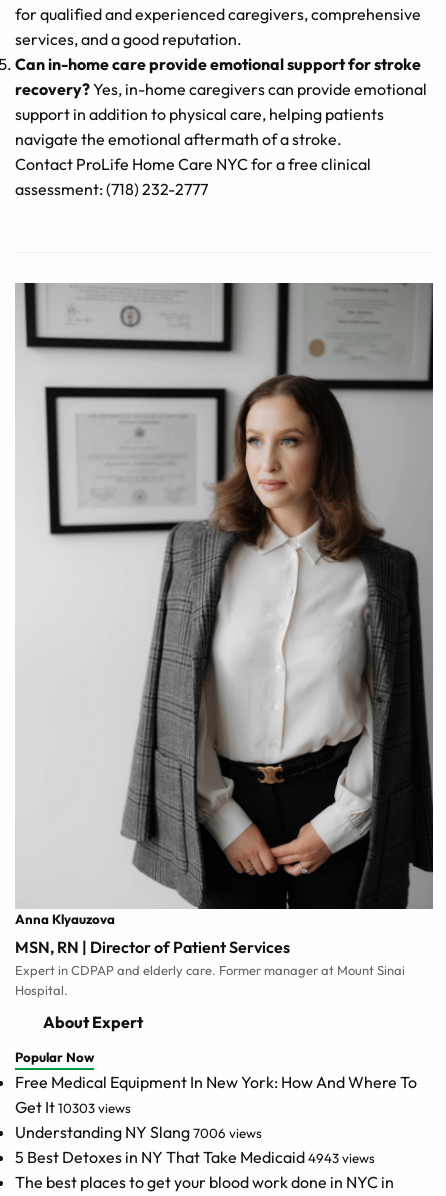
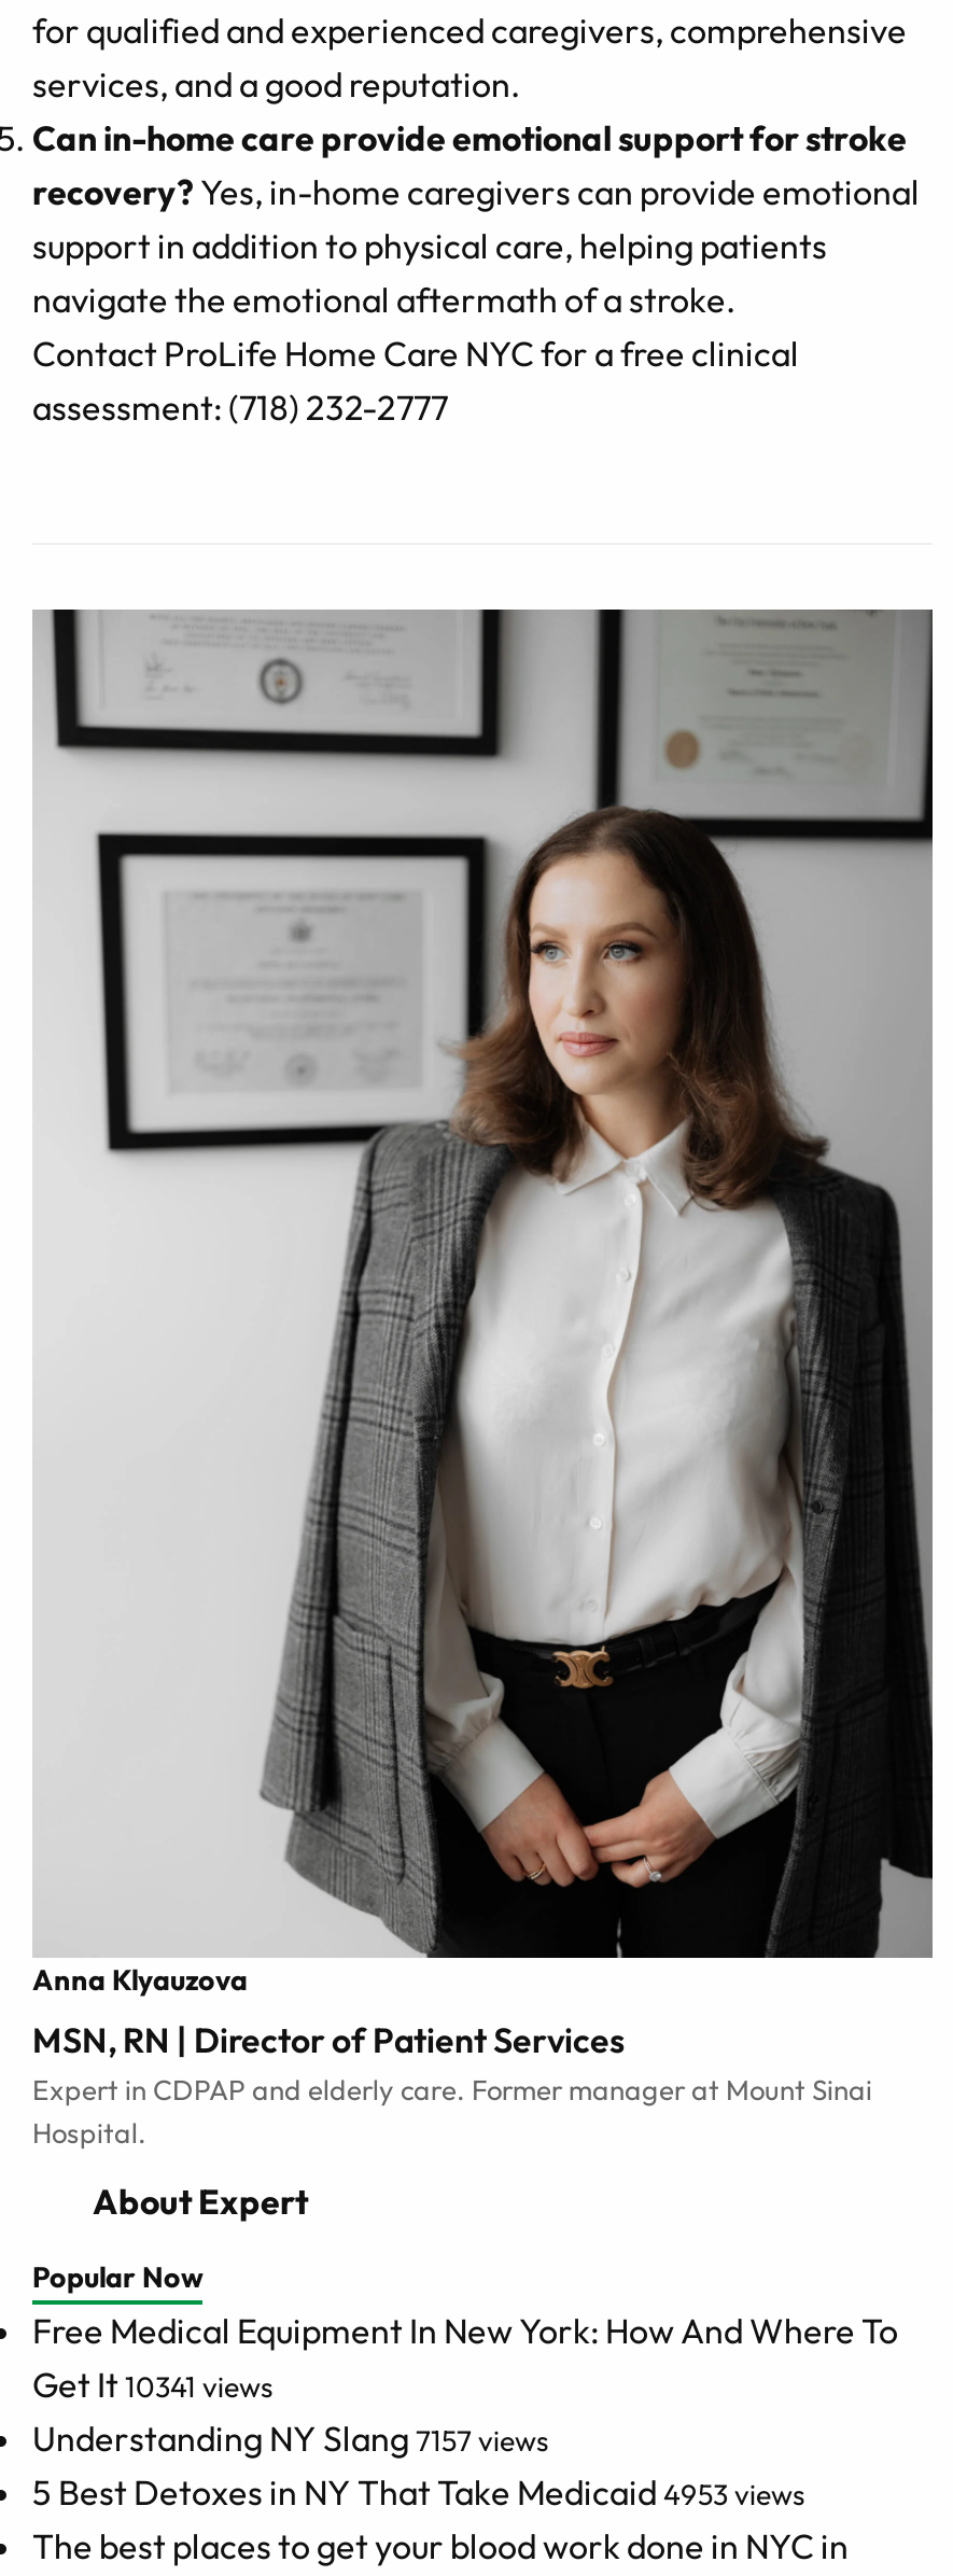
[15,1097,131,1117] Get It 10303 views -> [32,2363,274,2406] Get It 10341 views
[15,1122,262,1142] Understanding NY Slang 7006 views -> [32,2417,549,2460] Understanding NY Slang 7157 views
[15,1147,375,1167] 5 Best Detoxes in NY That Take Medicaid 4943 views -> [32,2471,805,2514] 5 Best Detoxes in NY That Take Medicaid 4953 views

